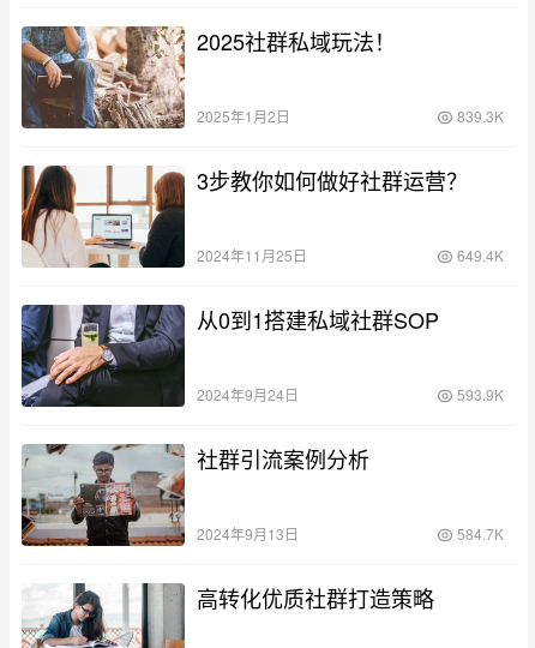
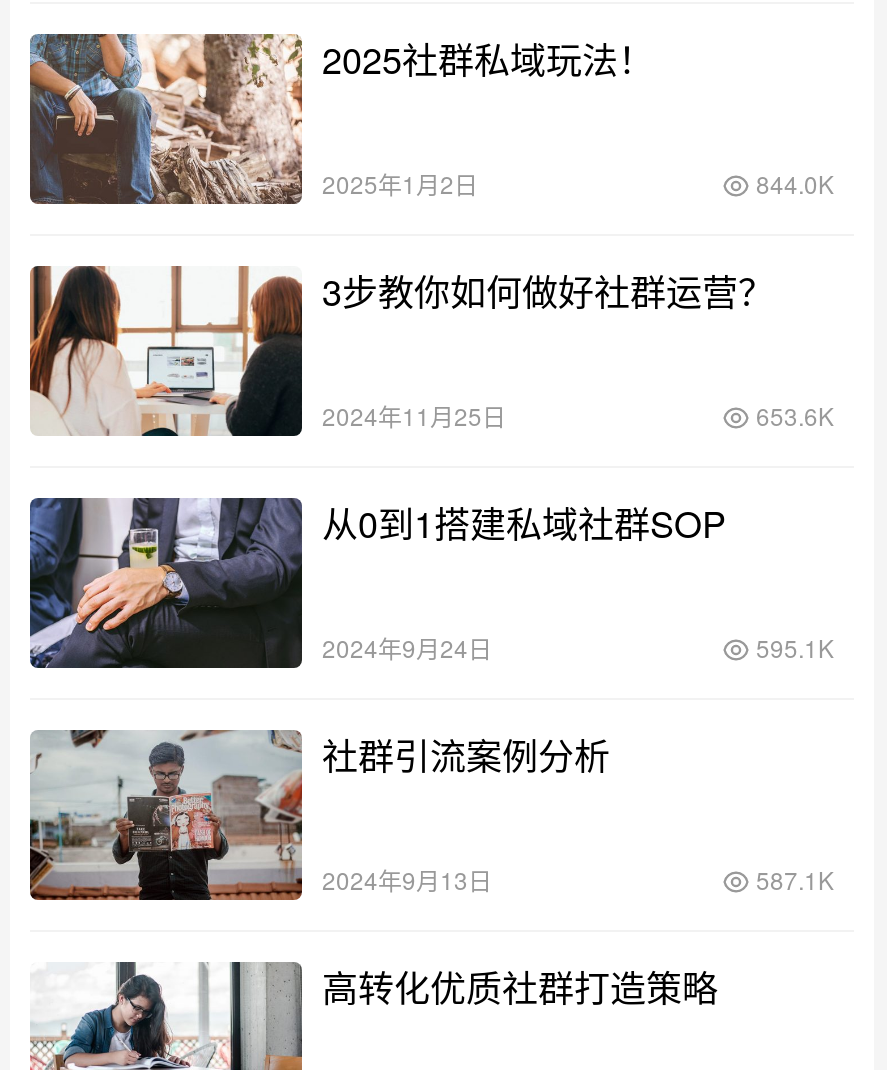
[453,105,504,126] 839.3K -> [750,166,834,200] 844.0K
[453,244,504,265] 649.4K -> [750,397,834,431] 653.6K
[453,384,504,404] 593.9K -> [750,629,834,663] 595.1K
[453,523,504,543] 584.7K -> [750,861,834,895] 587.1K

